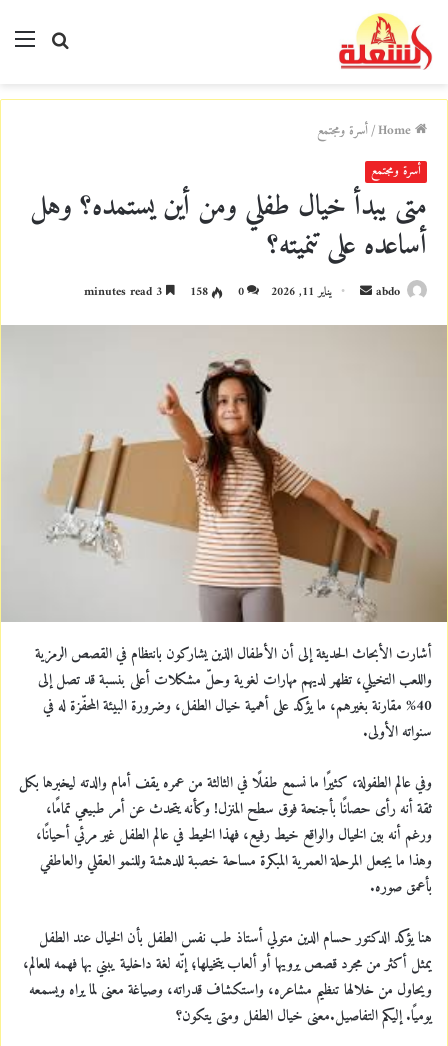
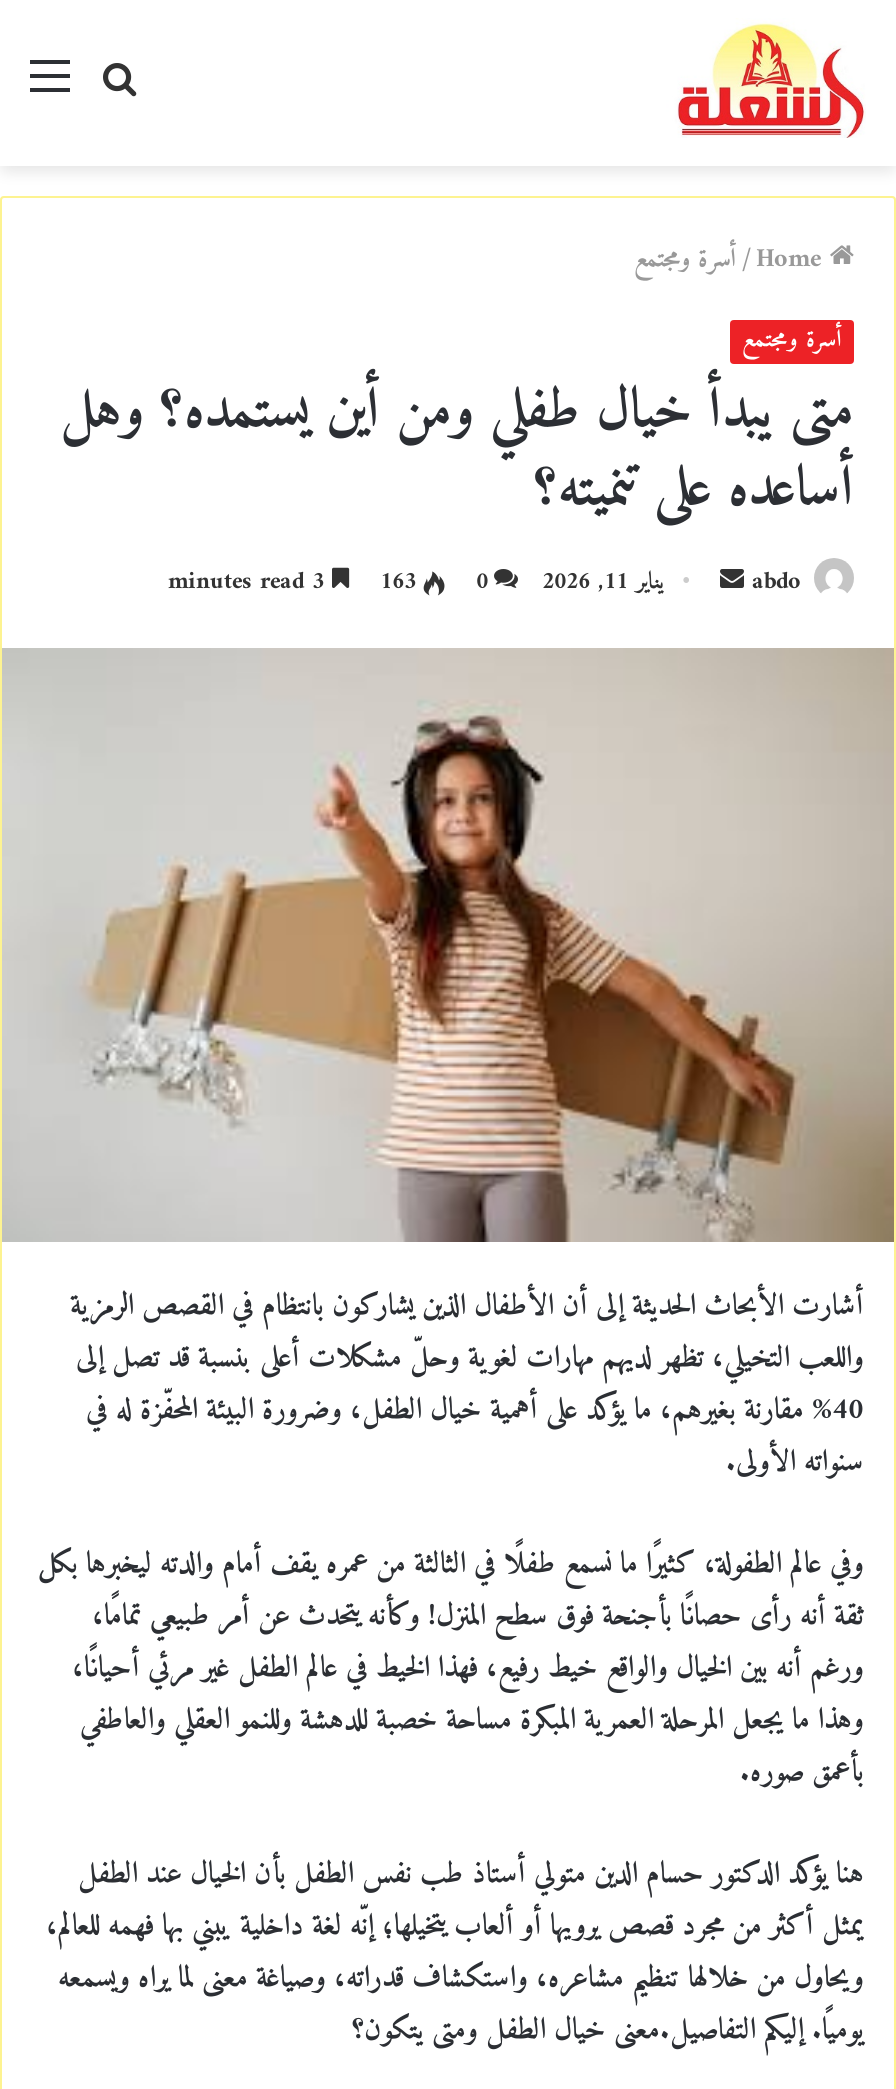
[190,282,208,303] 158 -> [380,562,416,604] 163

